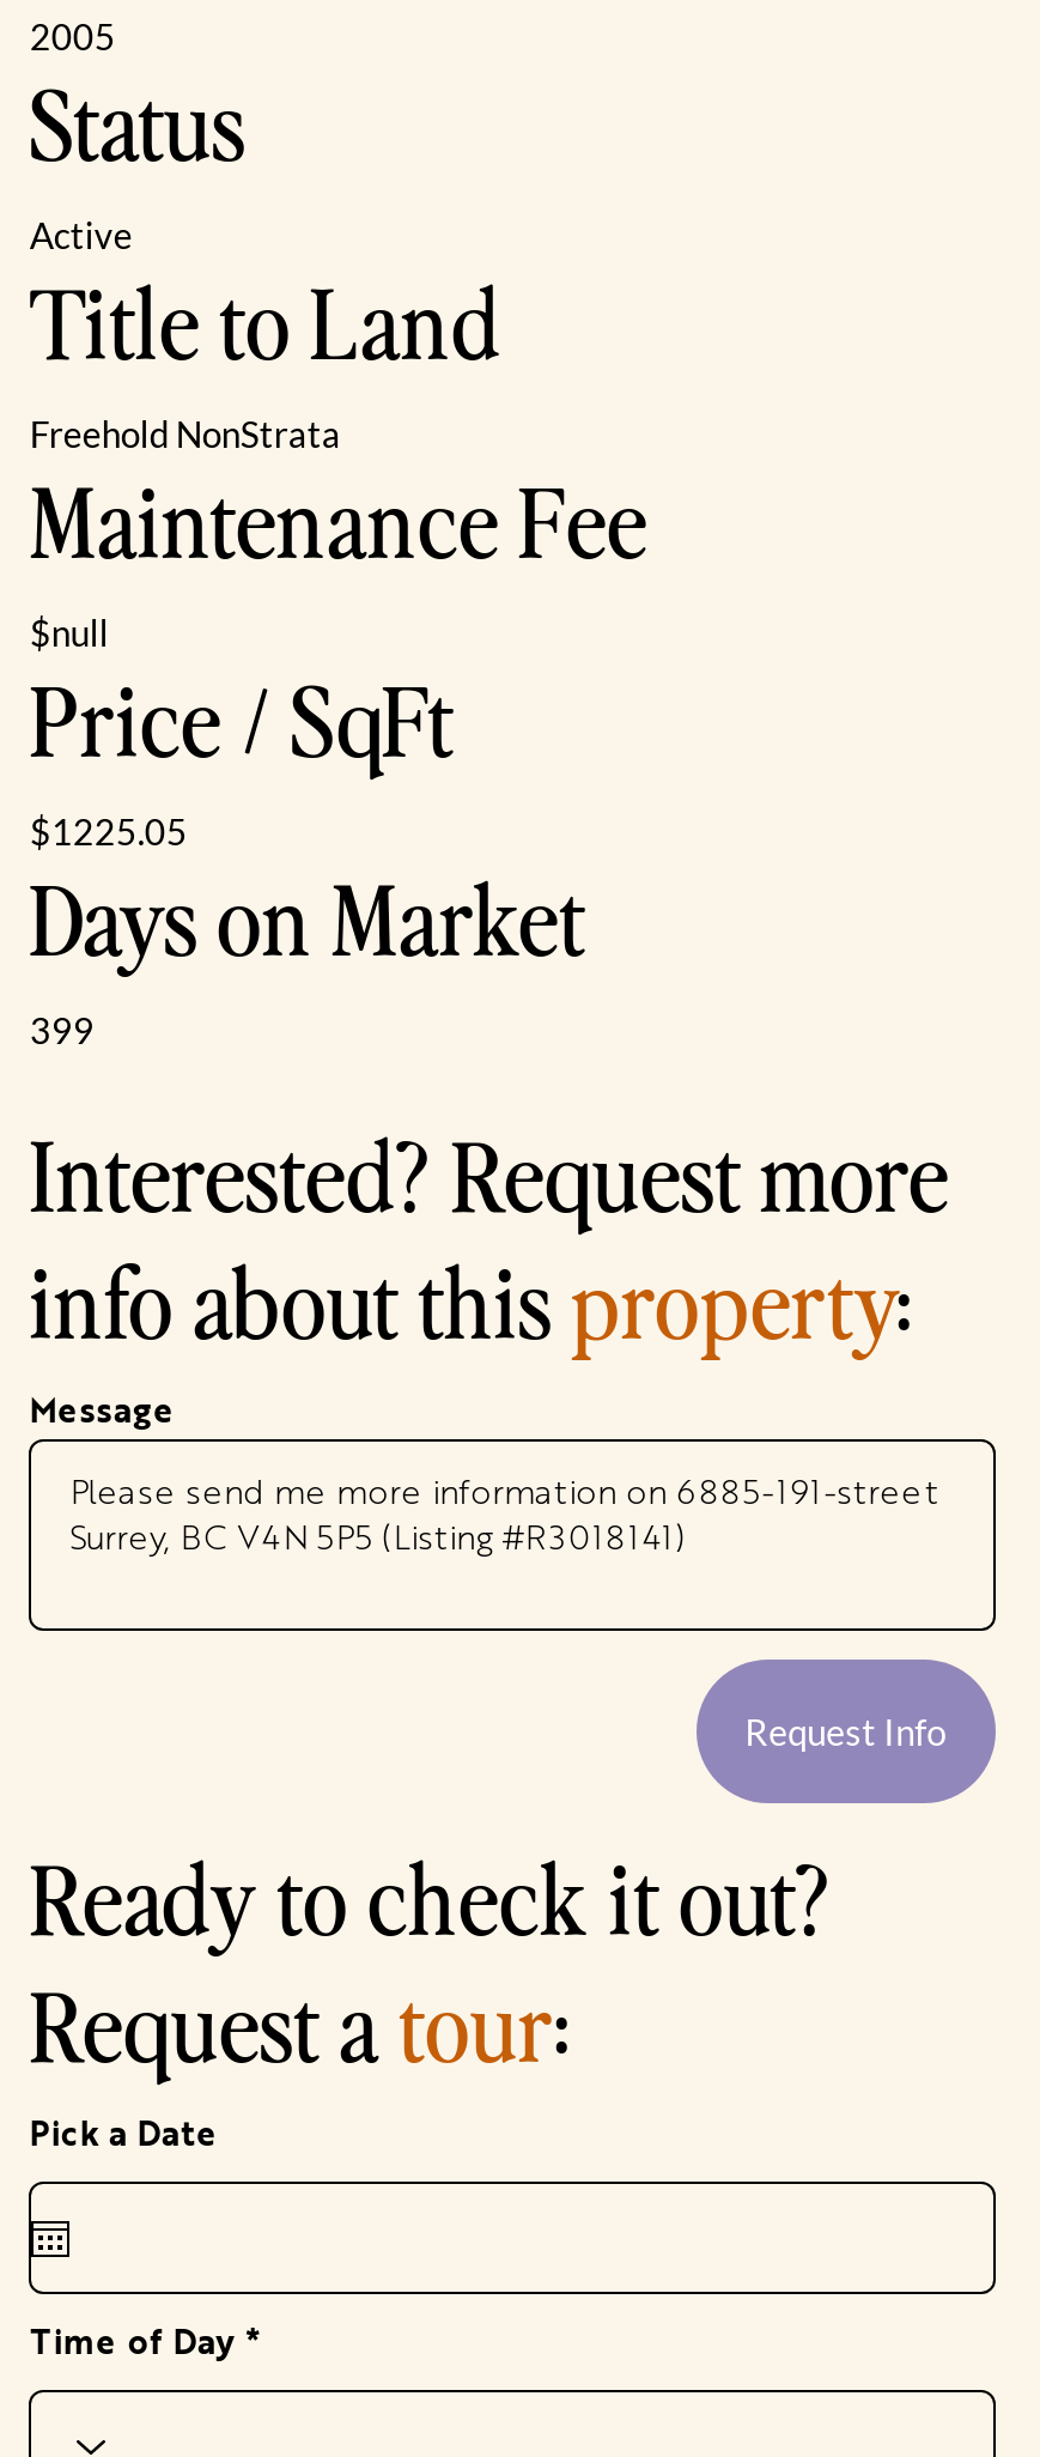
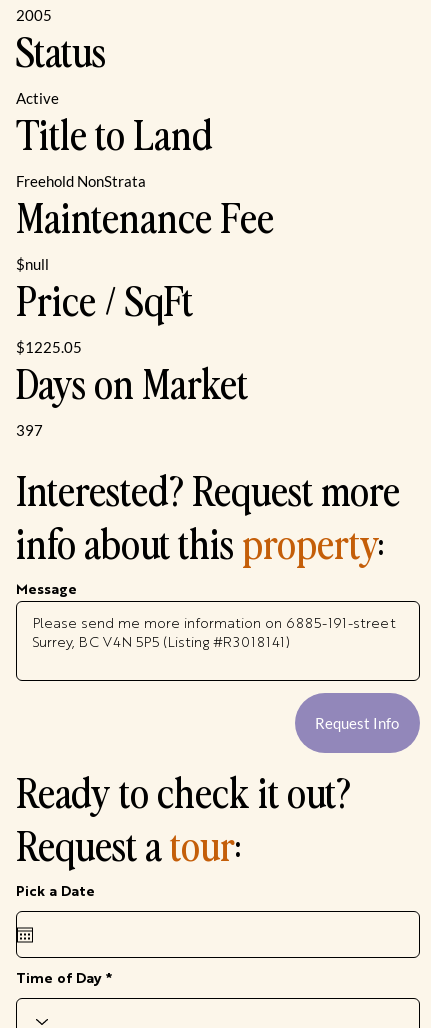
[30,1008,94,1051] 399 -> [16,421,43,439] 397

